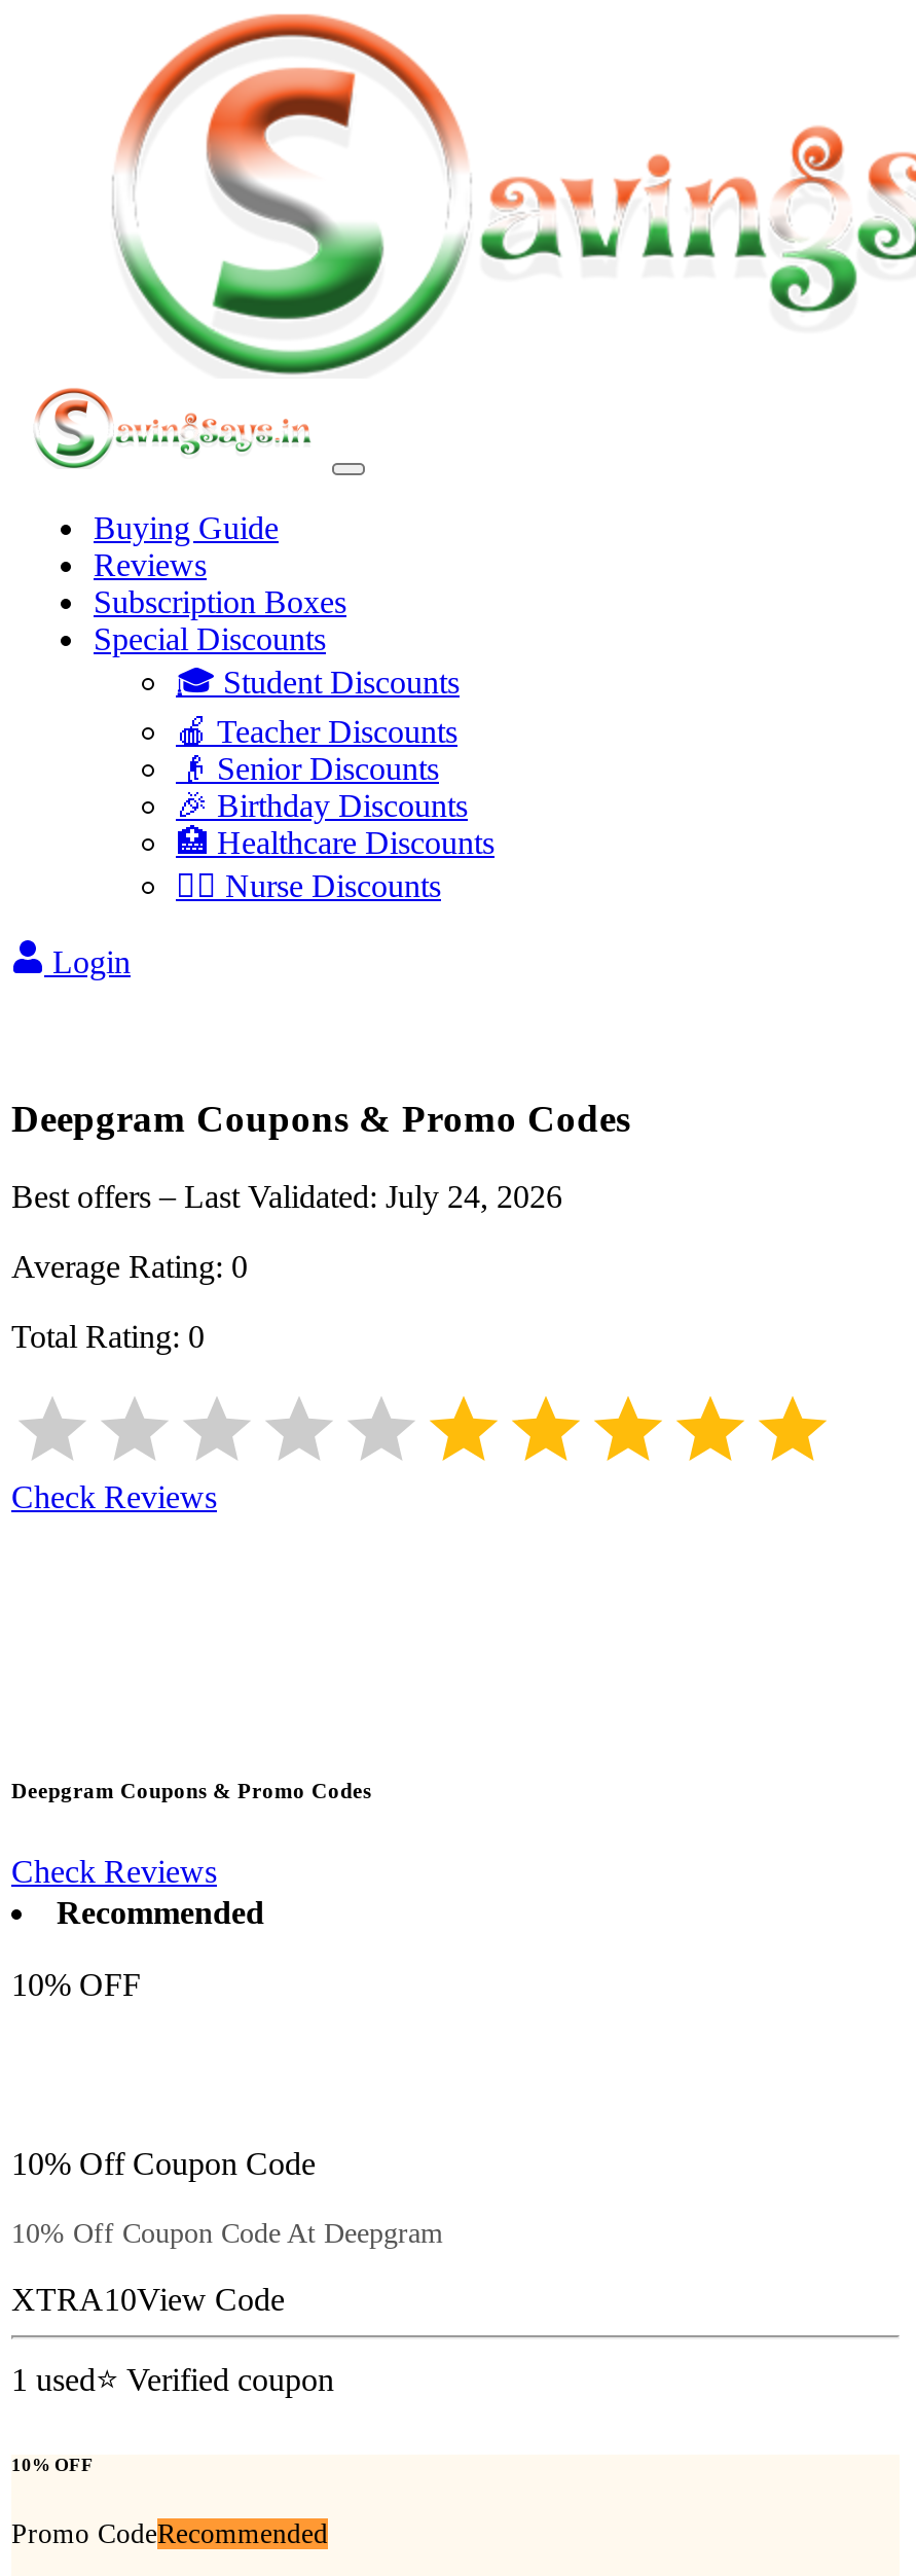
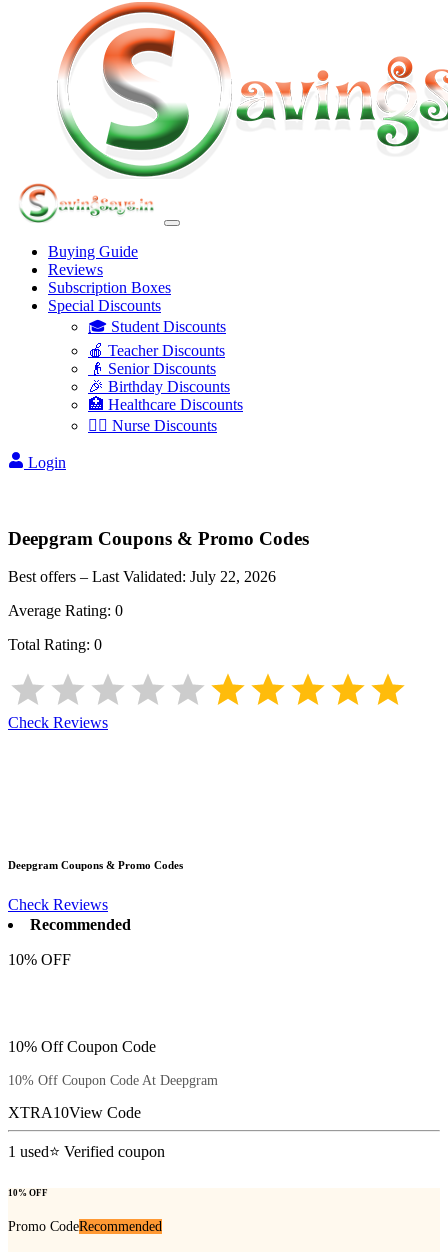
[11,1180,562,1215] Best offers – Last Validated: July 24, 2026 -> [8,568,276,585] Best offers – Last Validated: July 22, 2026

